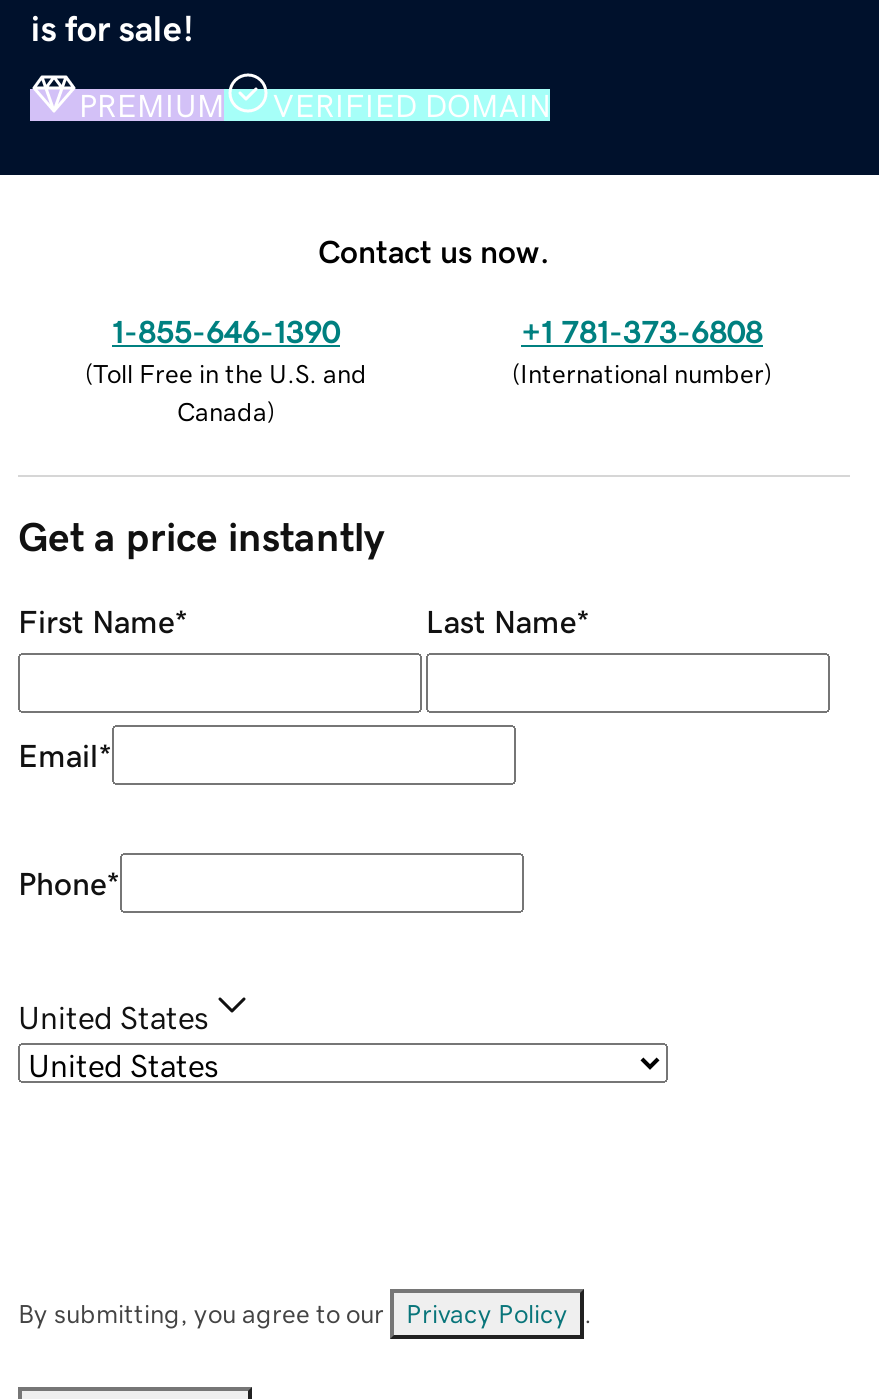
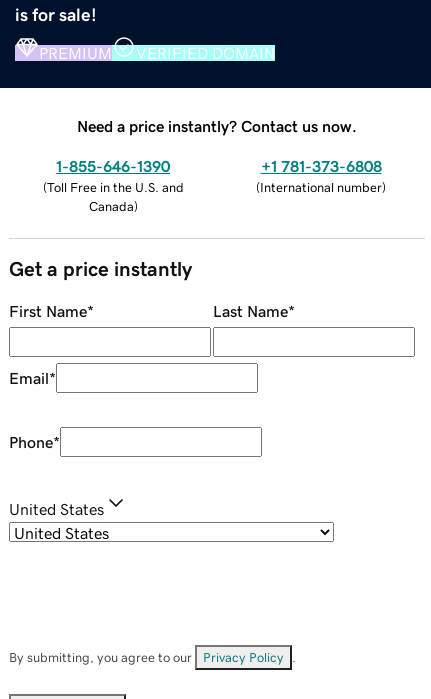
[318,234,550,266] Contact us now. -> [77,118,357,134] Need a price instantly? Contact us now.

